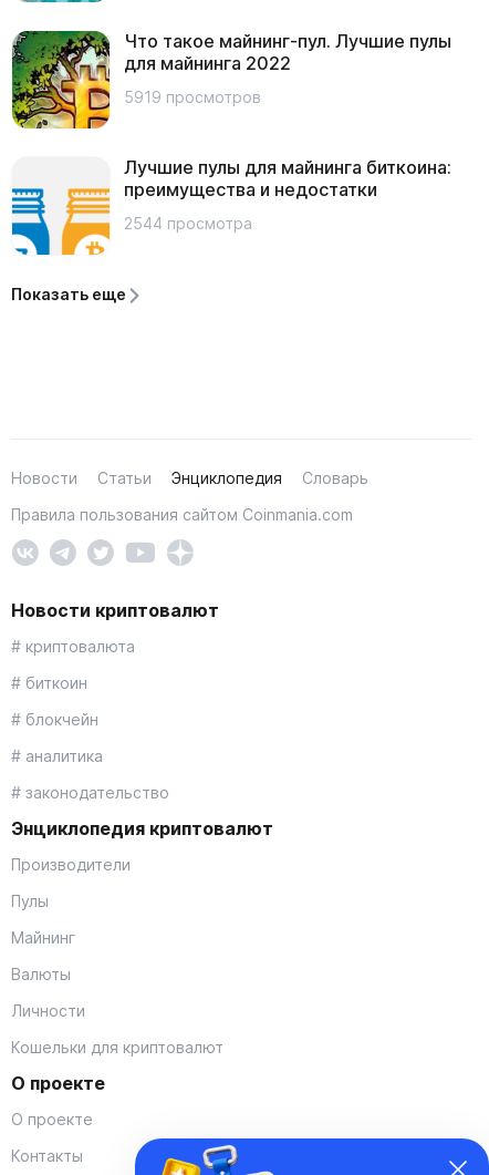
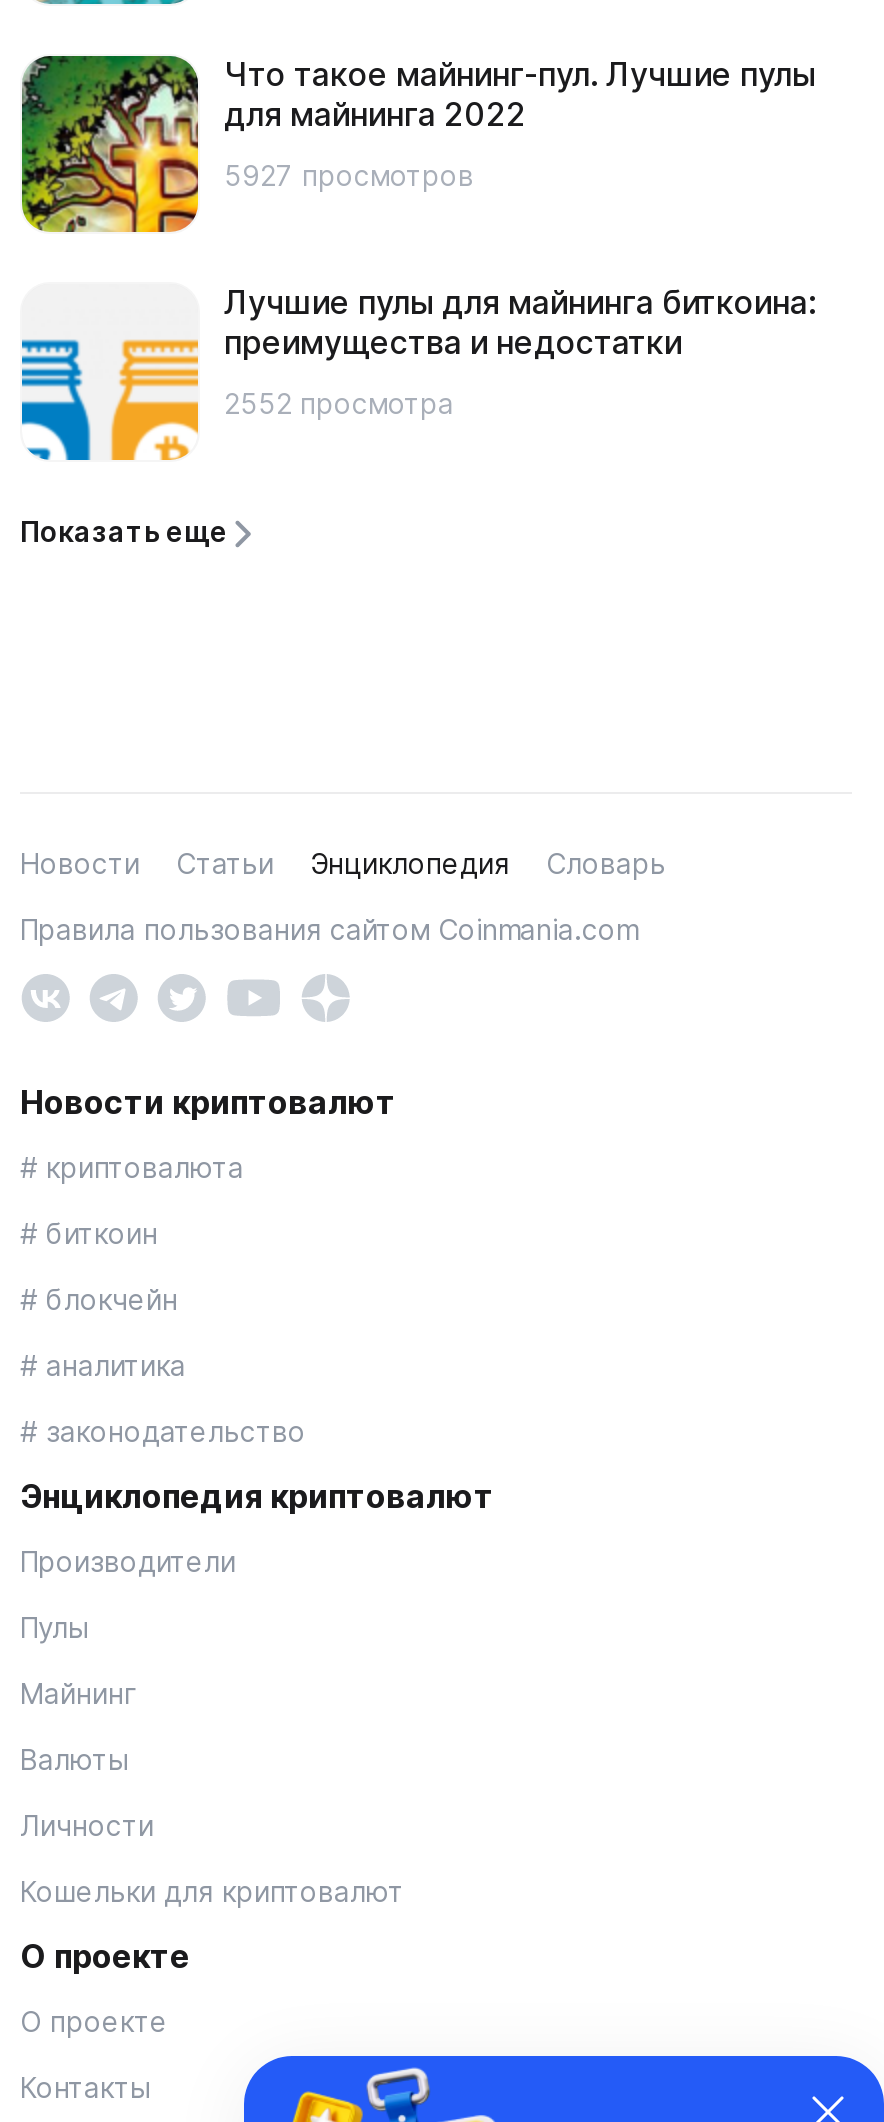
[124,87,261,106] 5919 просмотров -> [224,158,474,192] 5927 просмотров
[124,214,252,233] 2544 просмотра -> [224,386,454,420] 2552 просмотра

